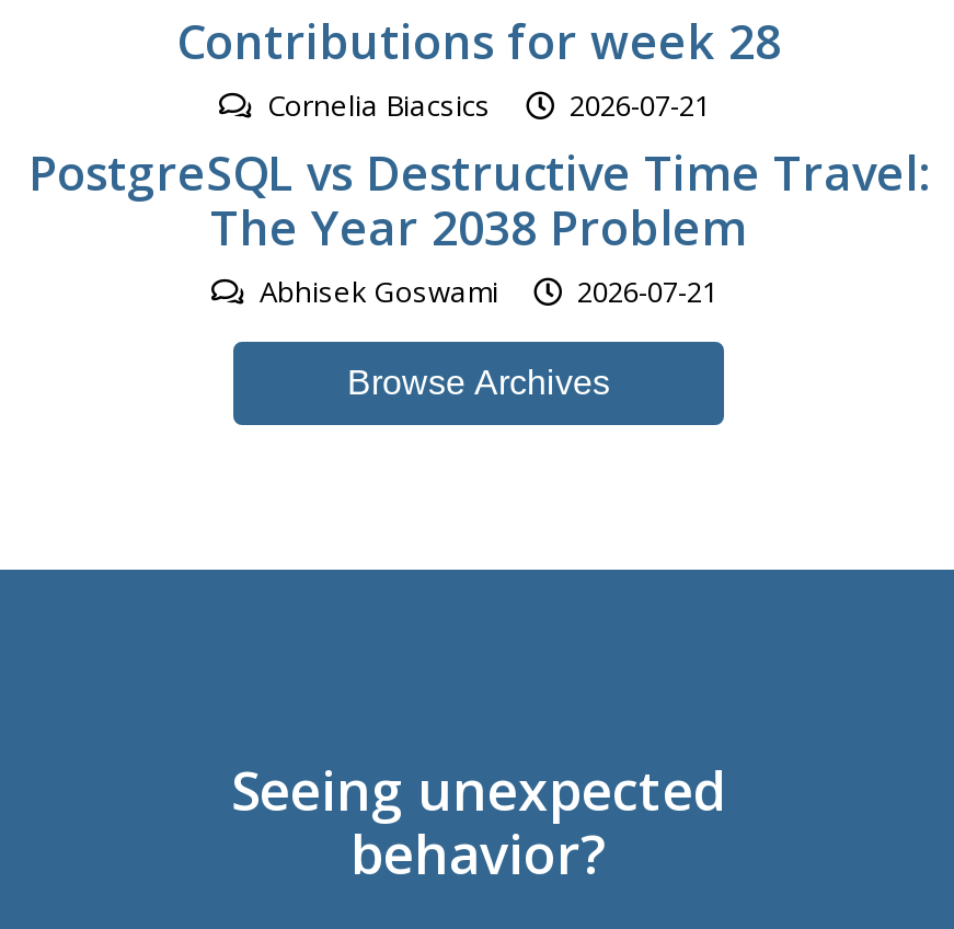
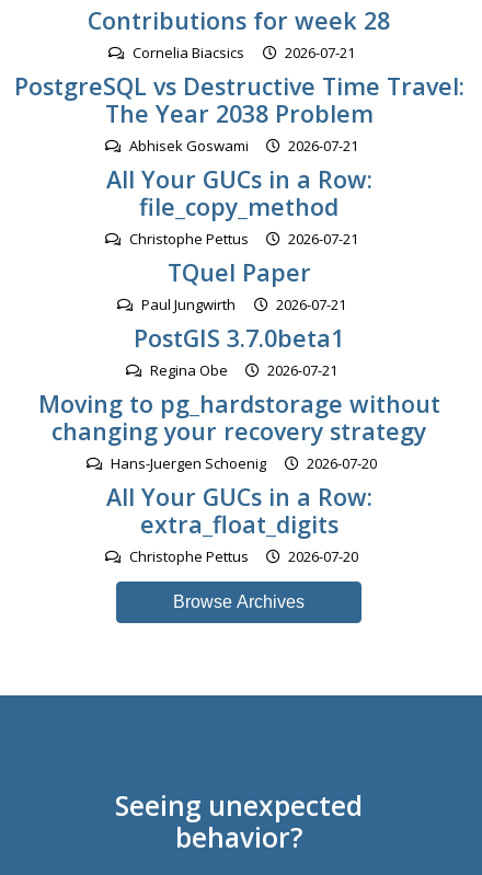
none -> [38,163,440,566] All Your GUCs in a Row: | file_copy_method | Christophe Pettus | 2026-07-21 | TQuel Paper | Paul Jungwirth | 2026-07-21 | PostGIS 3.7.0beta1 | Regina Obe | 2026-07-21 | Moving to pg_hardstorage without | changing your recovery strategy | Hans-Juergen Schoenig | 2026-07-20 | All Your GUCs in a Row: | extra_float_digits | Christophe Pettus | 2026-07-20

